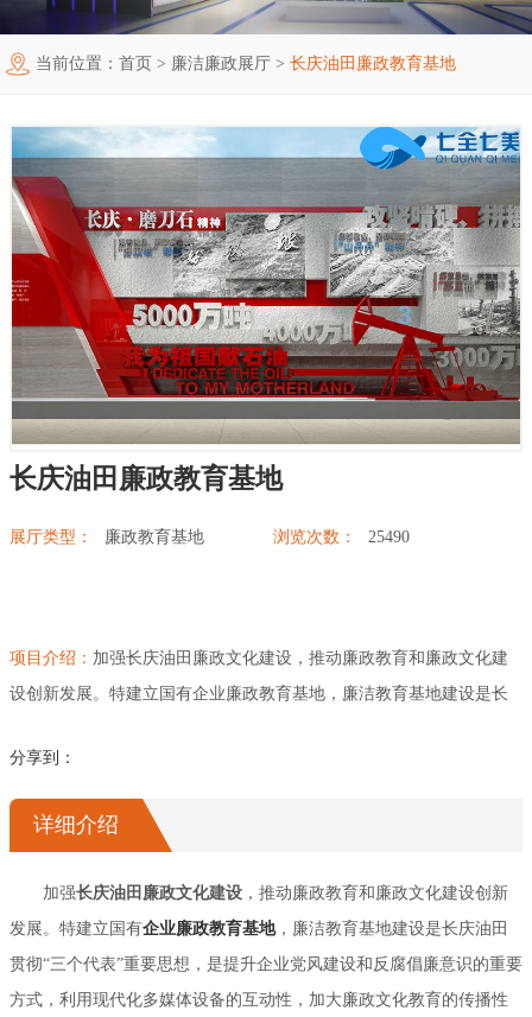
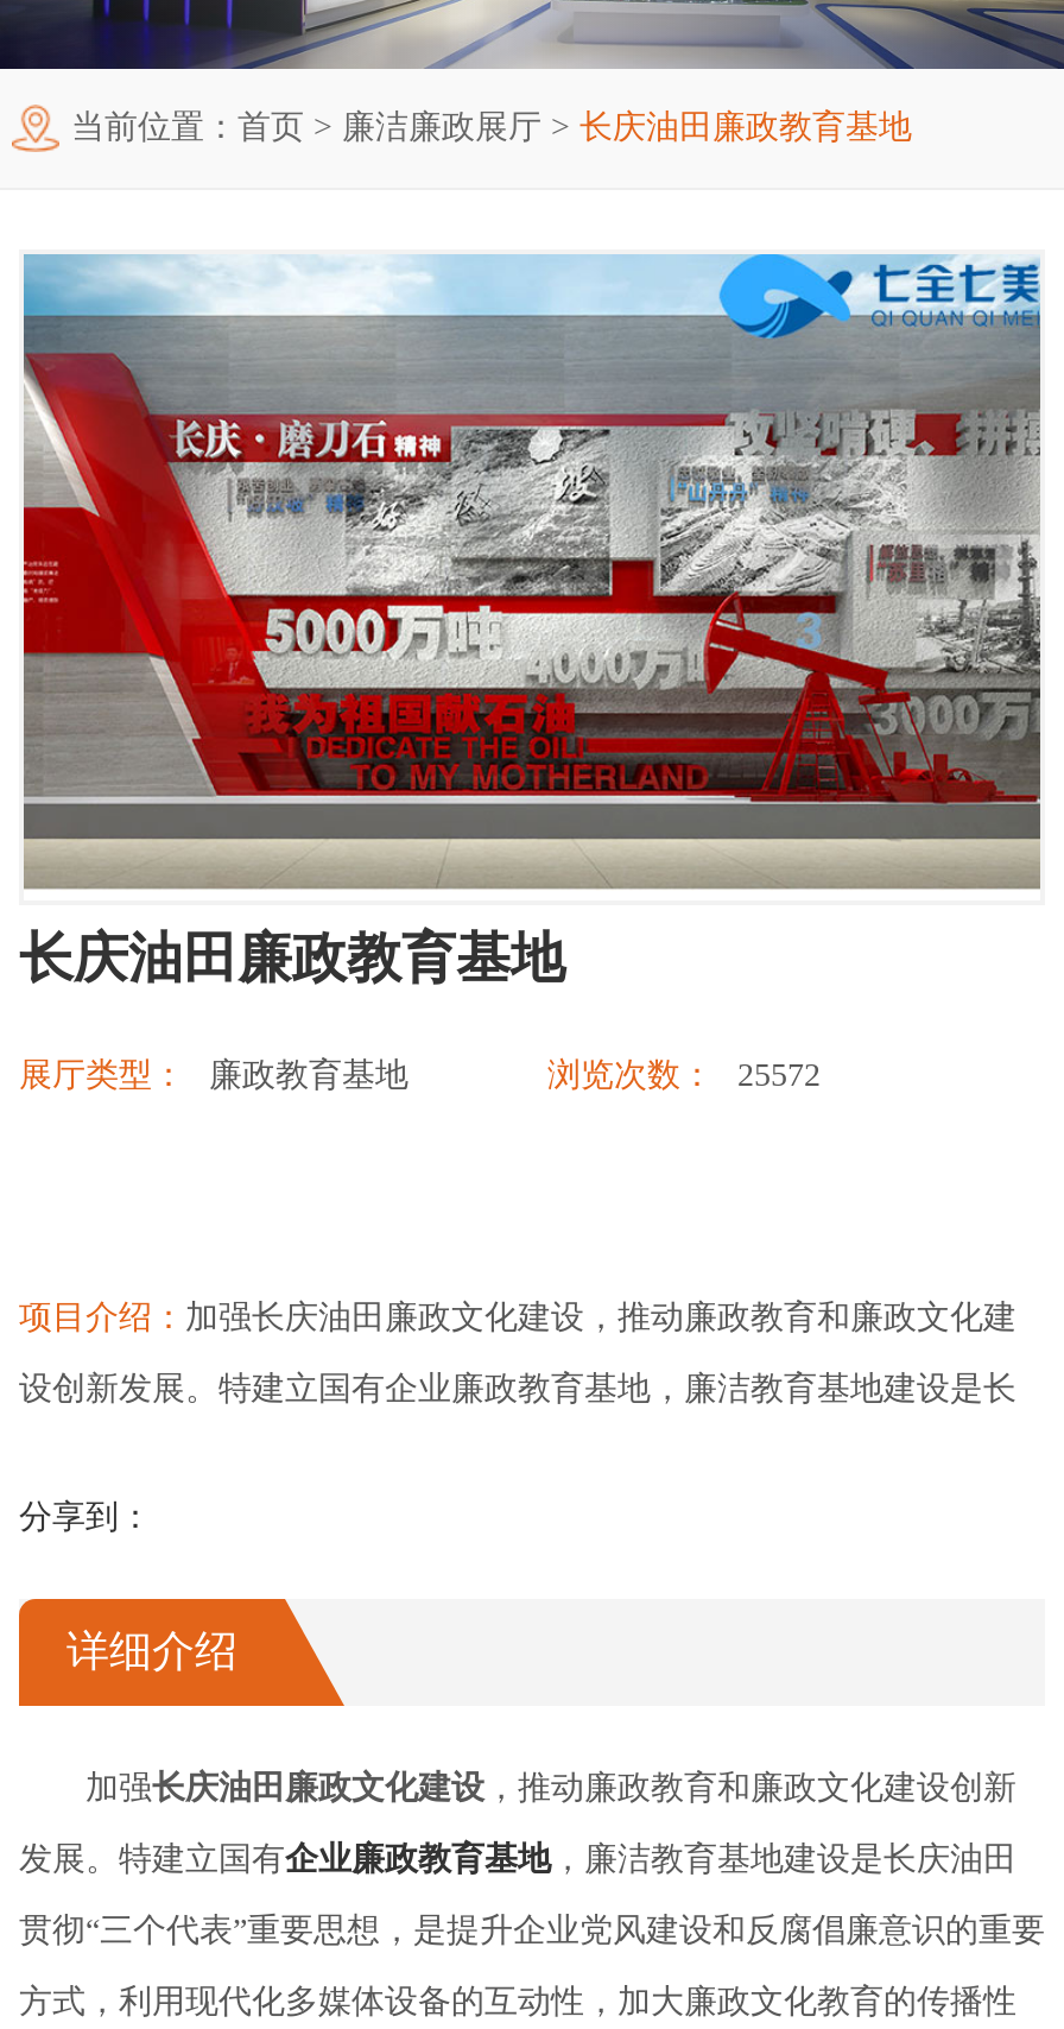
[274,527,410,545] 浏览次数： 25490 -> [547,1056,821,1092] 浏览次数： 25572

